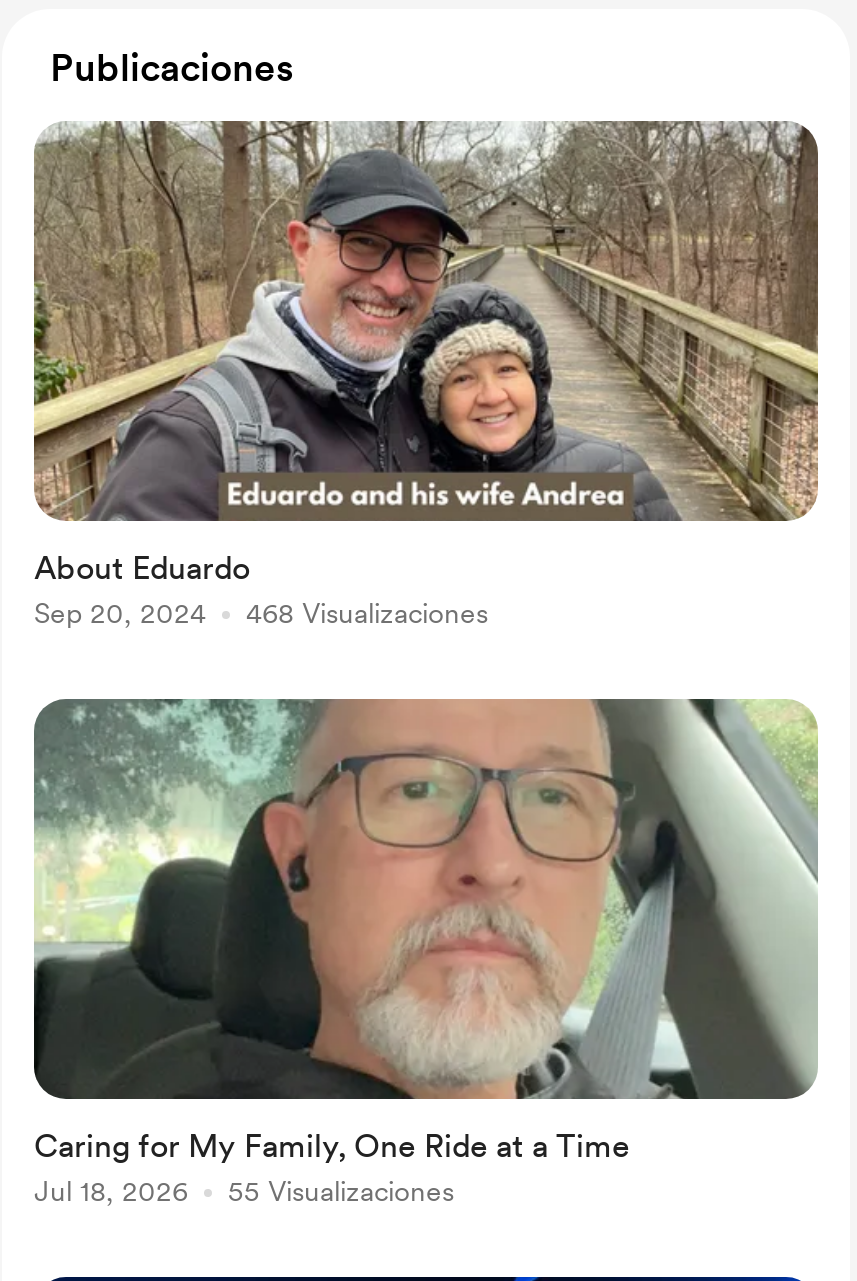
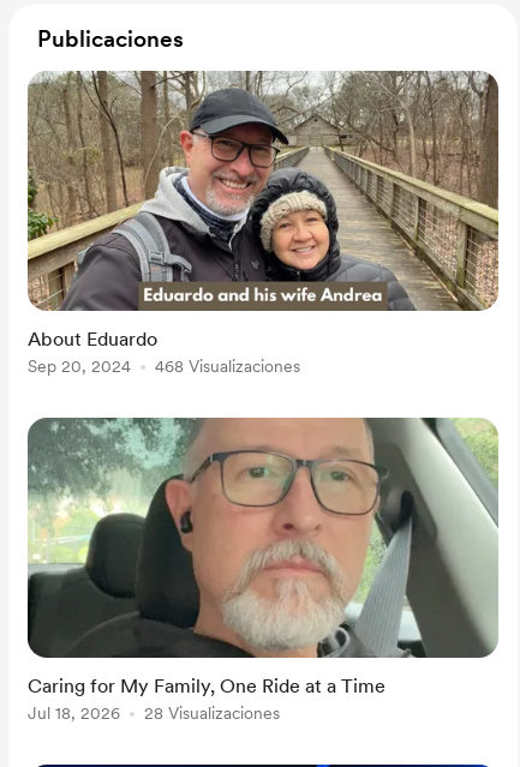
[228,1175,454,1207] 55 Visualizaciones -> [144,703,280,723] 28 Visualizaciones

